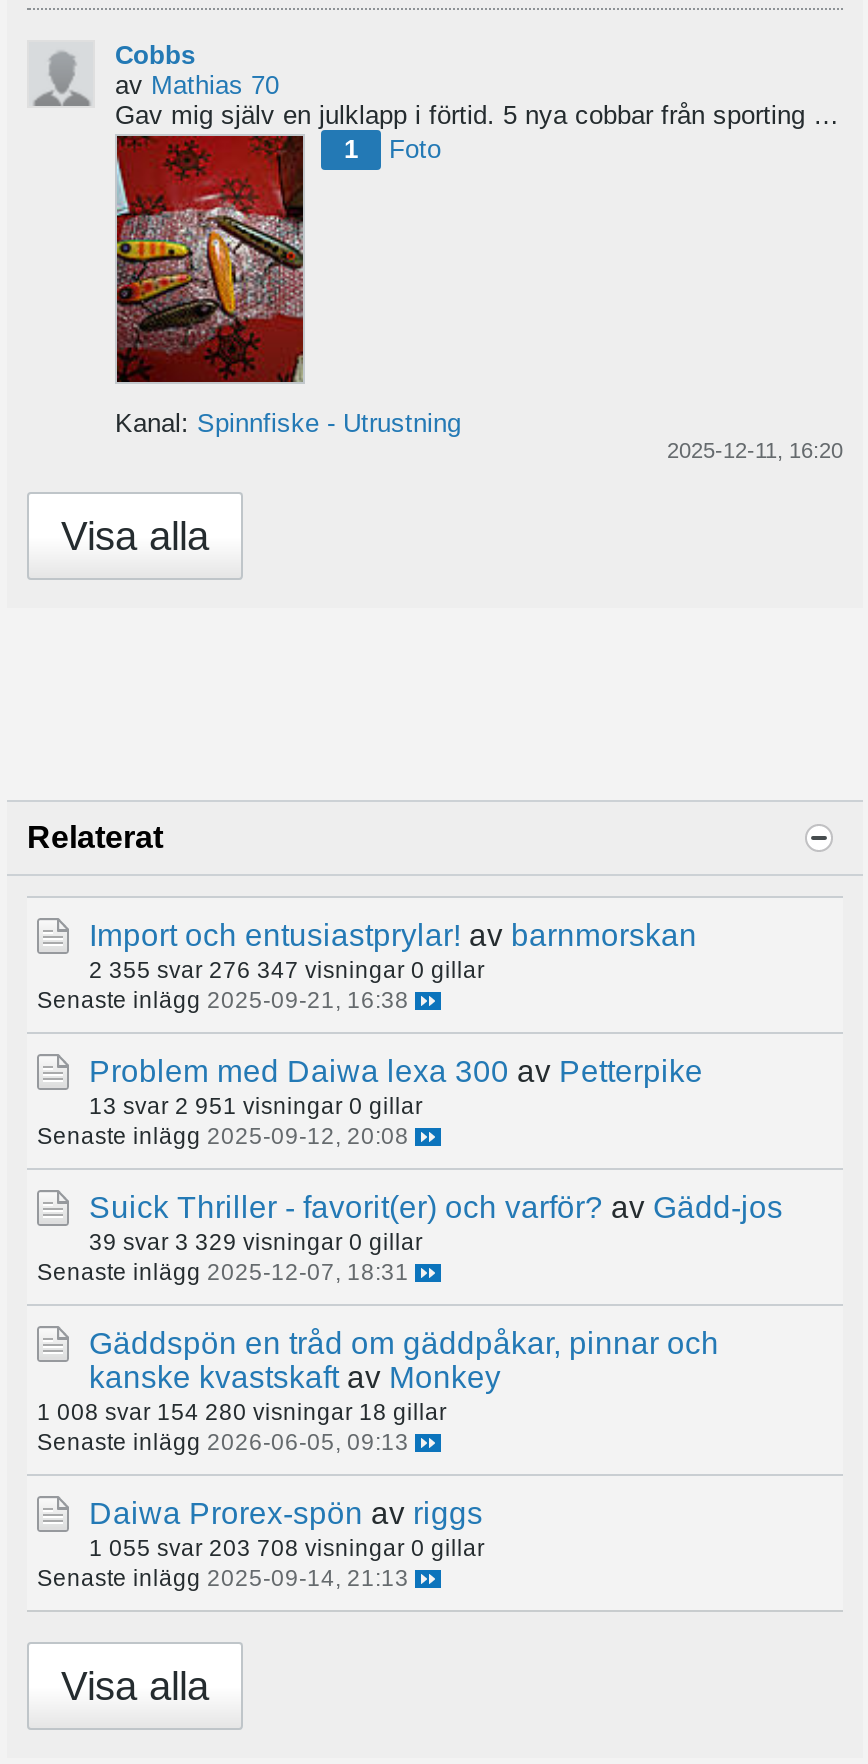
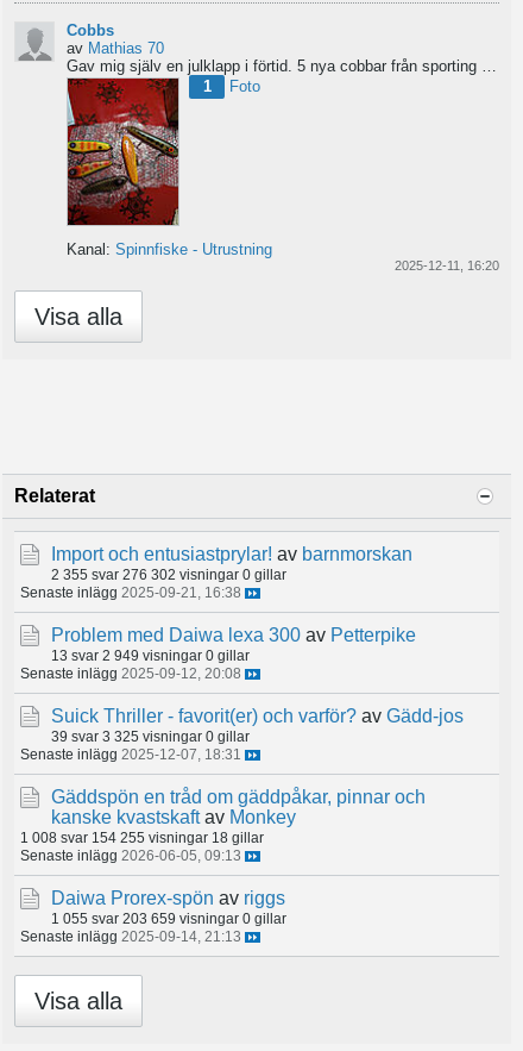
[89,957,485,983] 2 355 svar 276 347 visningar 0 gillar -> [51,567,286,583] 2 355 svar 276 302 visningar 0 gillar
[89,1093,423,1119] 13 svar 2 951 visningar 0 gillar -> [51,648,250,663] 13 svar 2 949 visningar 0 gillar
[89,1229,423,1255] 39 svar 3 329 visningar 0 gillar -> [51,729,250,744] 39 svar 3 325 visningar 0 gillar
[37,1399,447,1425] 1 008 svar 154 280 visningar 18 gillar -> [20,830,264,846] 1 008 svar 154 255 visningar 18 gillar
[89,1535,485,1561] 1 055 svar 203 708 visningar 0 gillar -> [51,911,286,926] 1 055 svar 203 659 visningar 0 gillar

